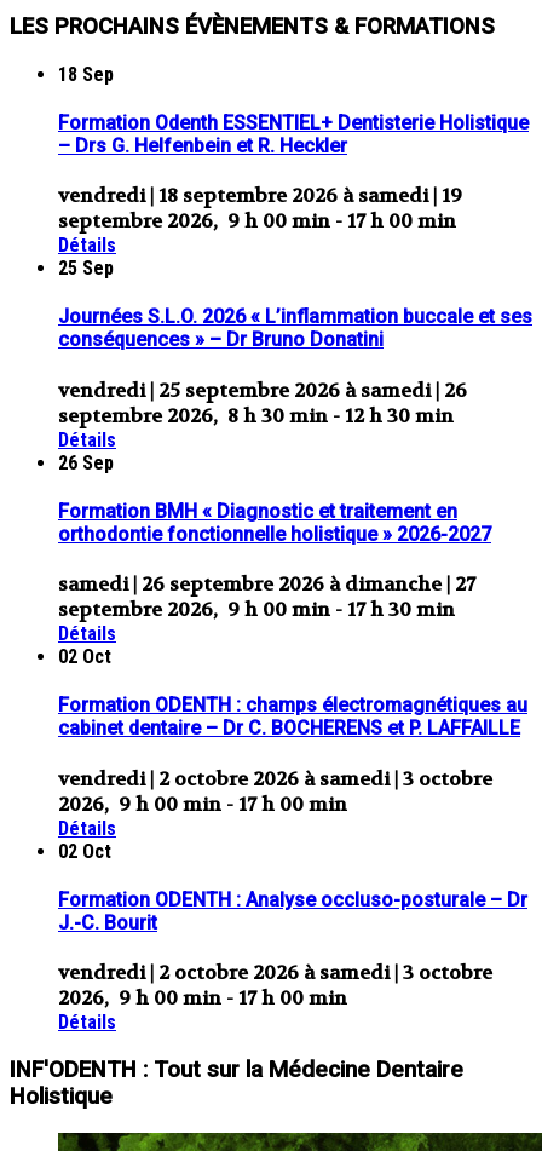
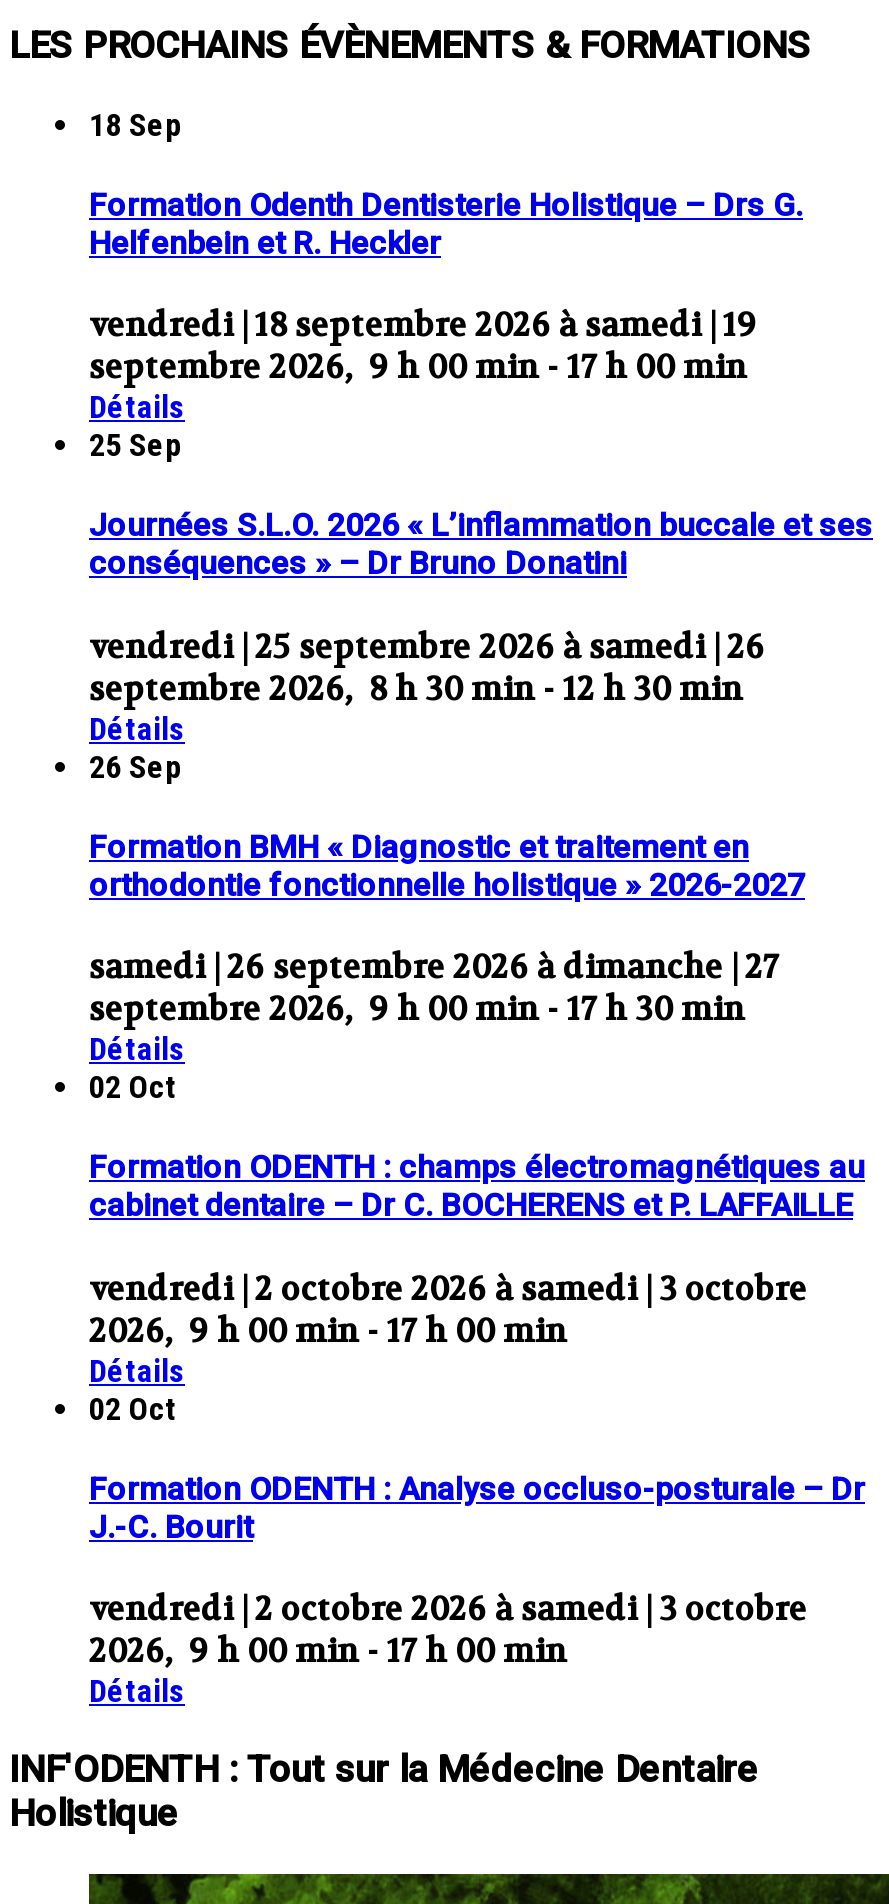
[58,111,529,157] Formation Odenth ESSENTIEL+ Dentisterie Holistique | – Drs G. Helfenbein et R. Heckler -> [89,186,803,262] Formation Odenth Dentisterie Holistique – Drs G. | Helfenbein et R. Heckler

